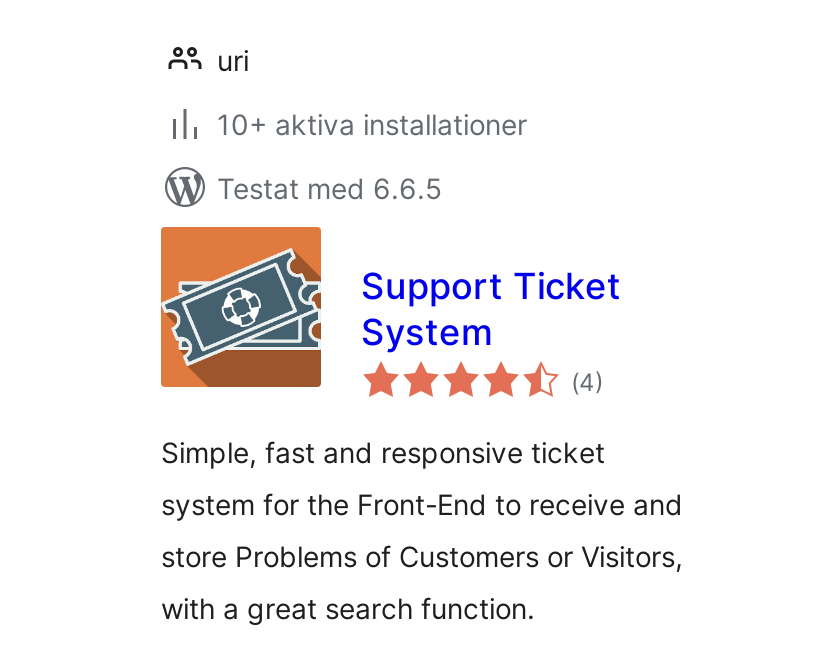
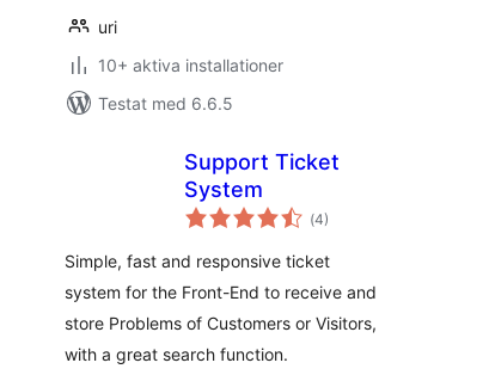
[159,225,323,389] [image] -> none

